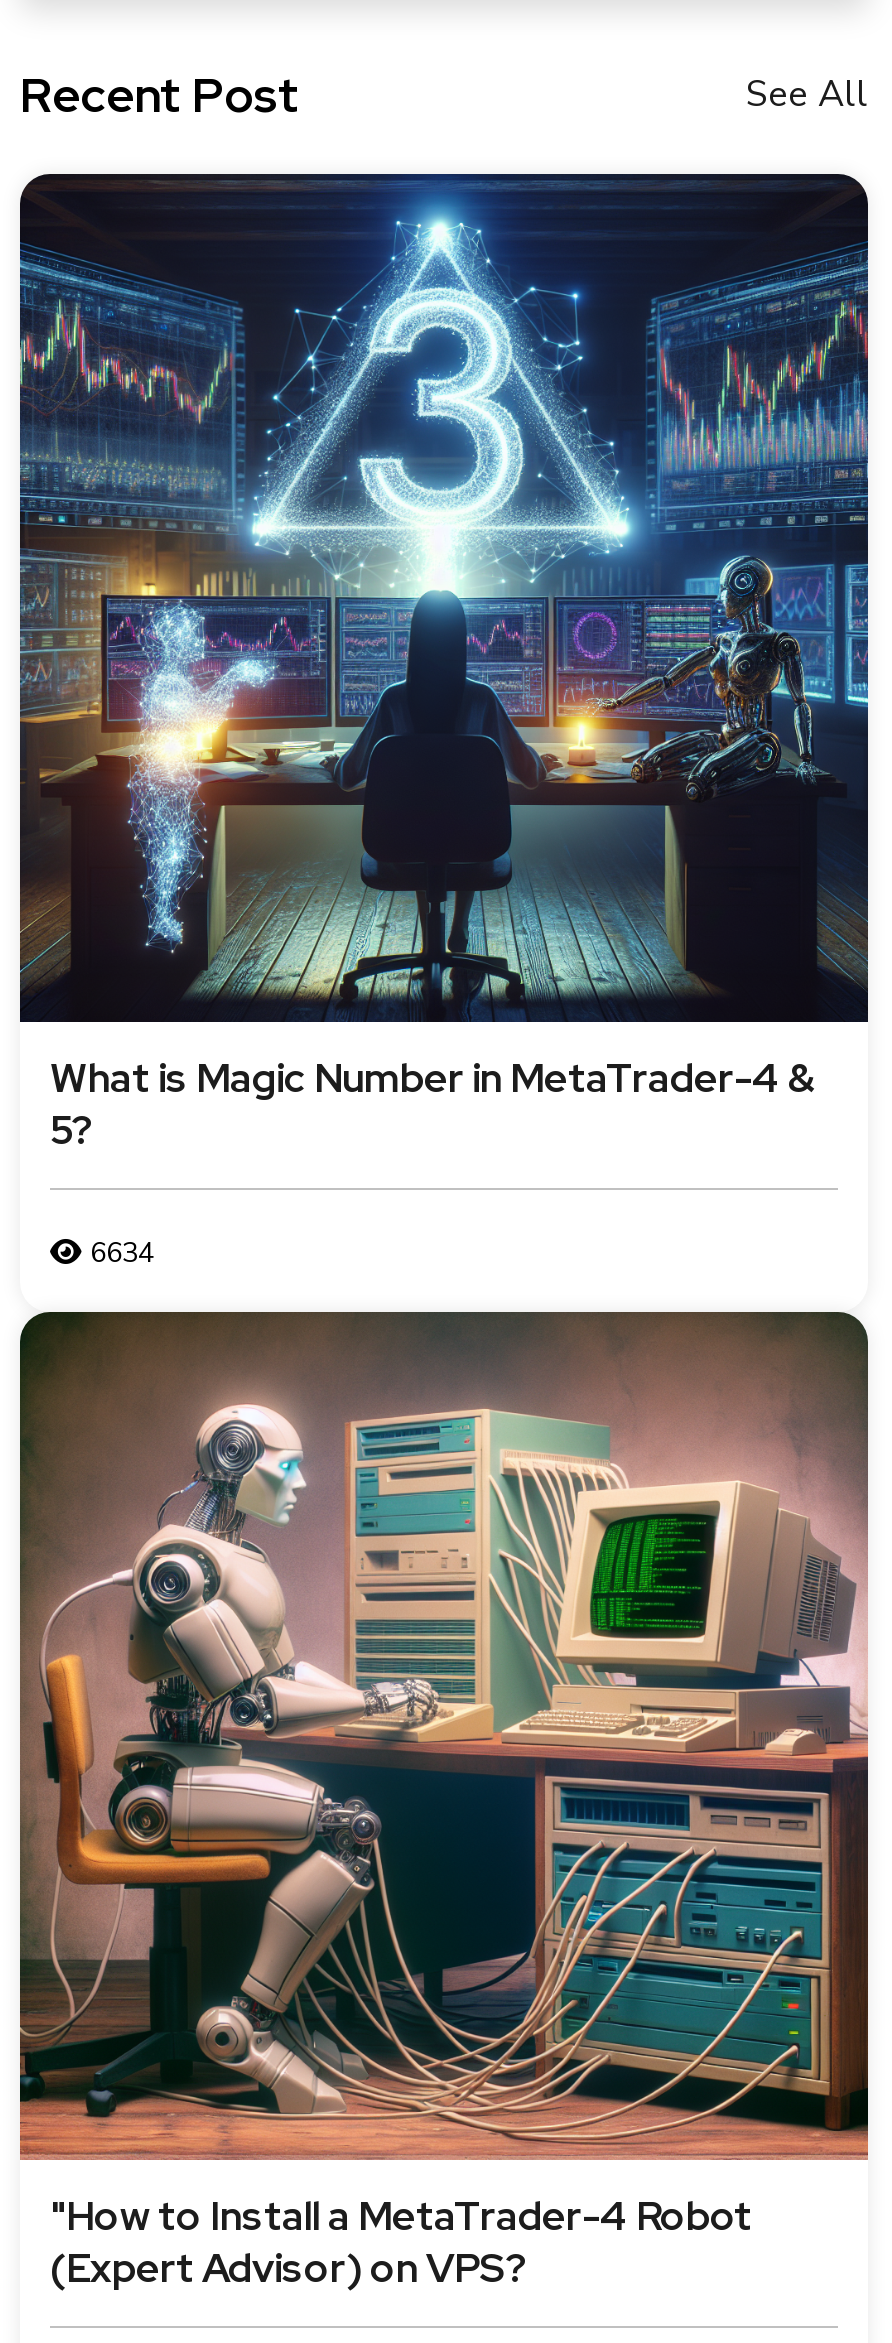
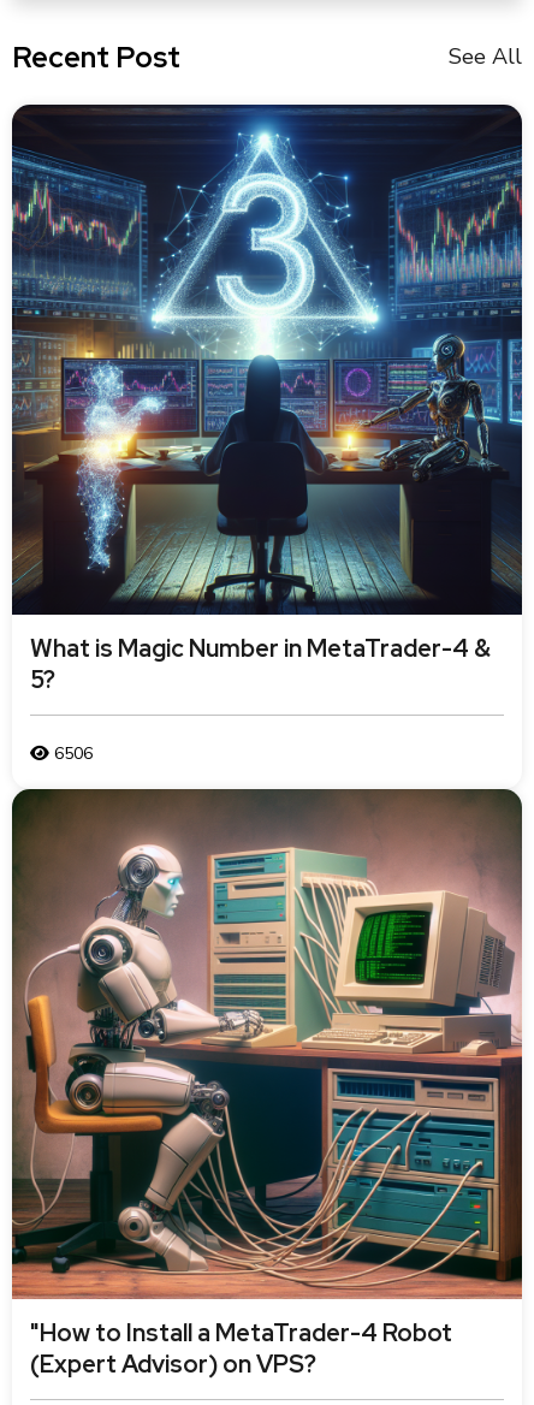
[82,1234,154,1272] 6634 -> [49,742,93,765] 6506

